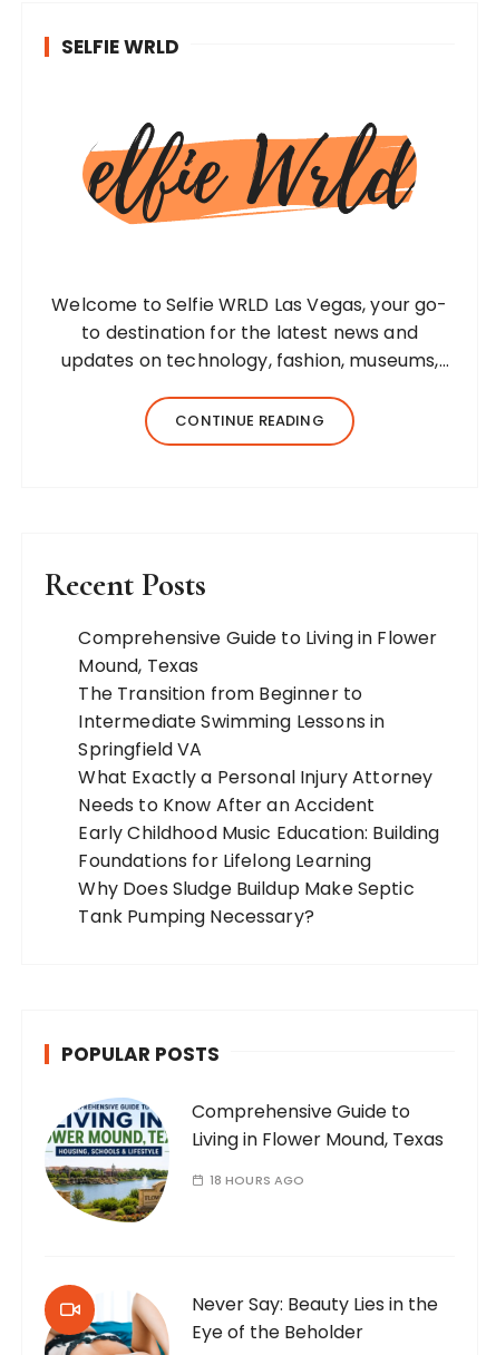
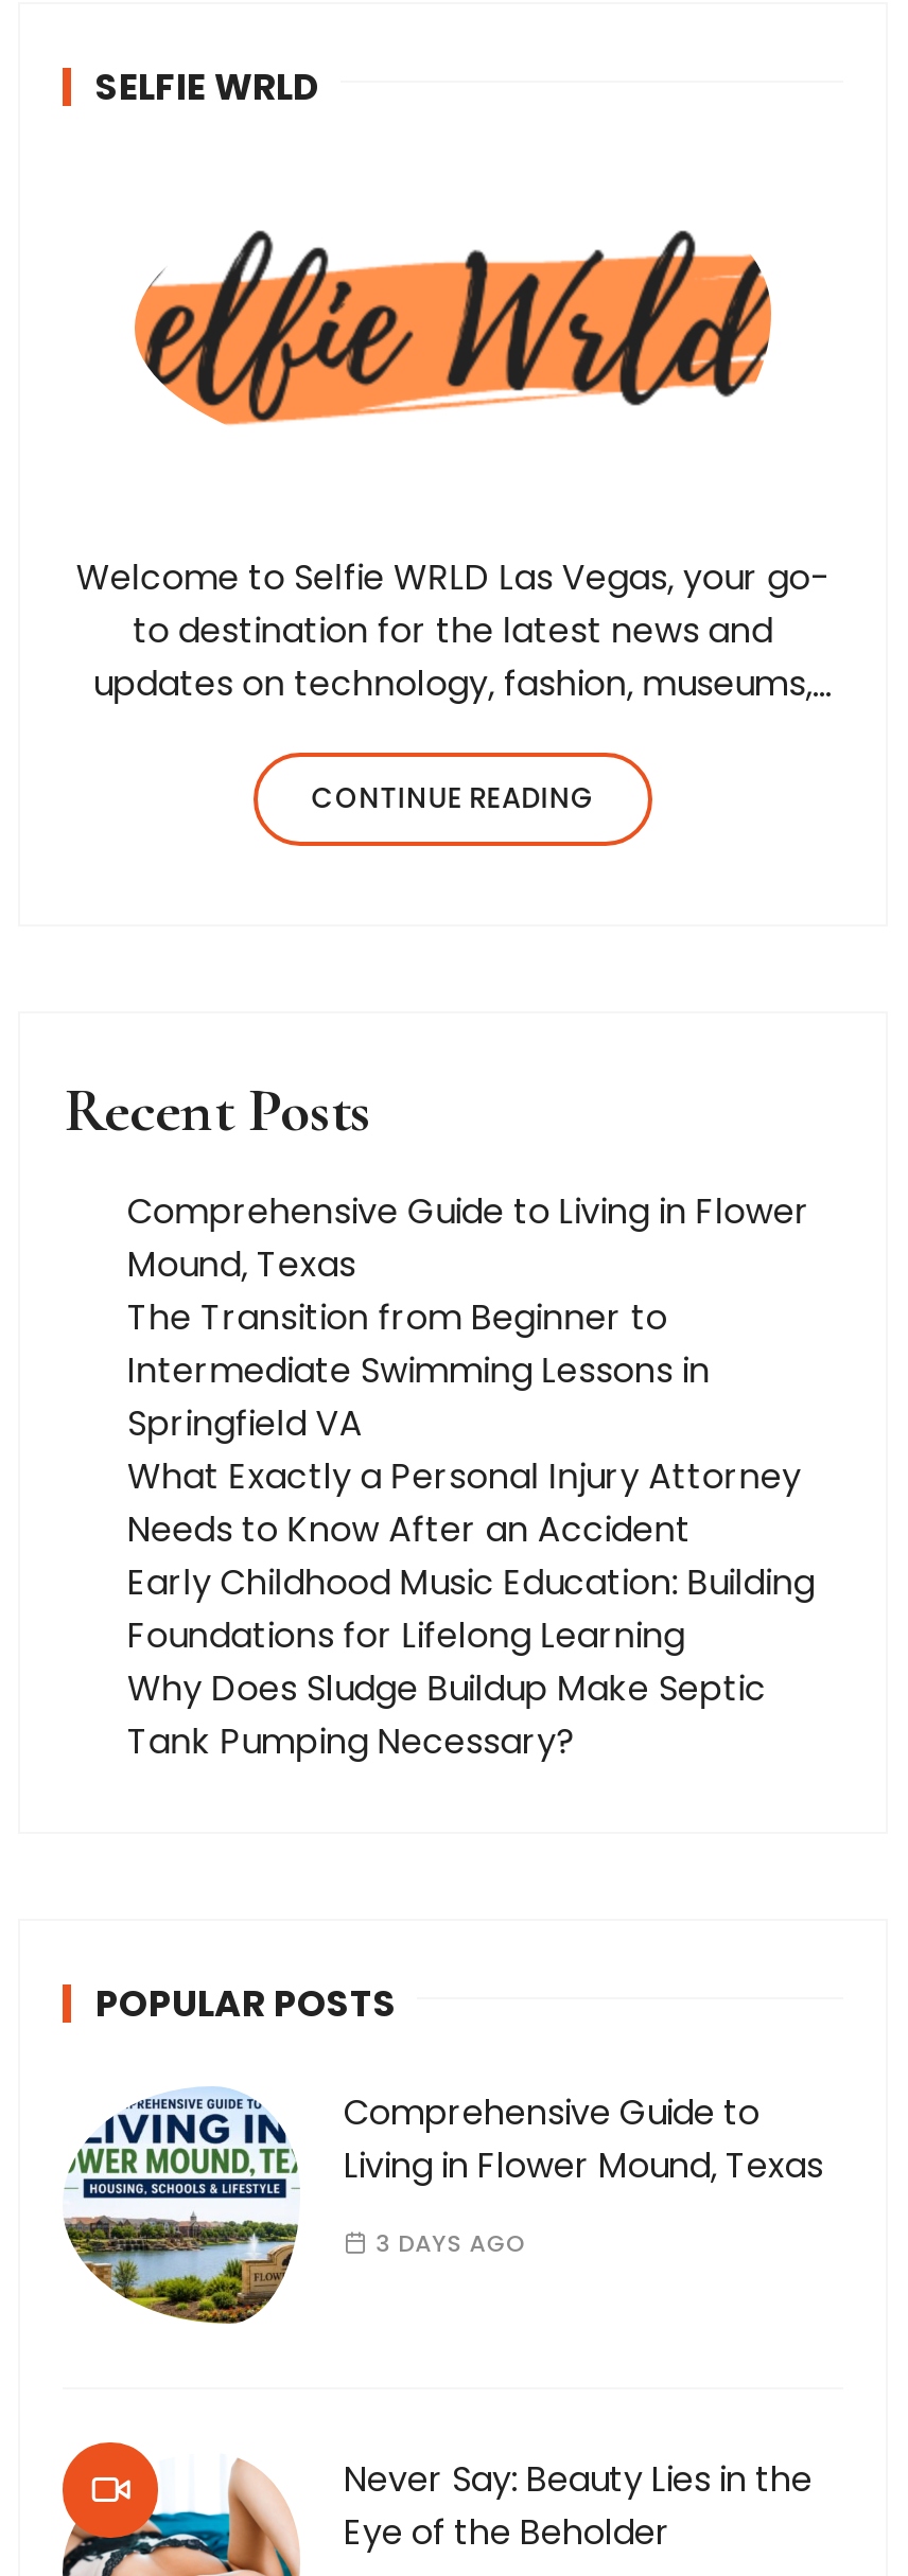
[209,1172,305,1189] 18 HOURS AGO -> [376,2227,527,2261] 3 DAYS AGO

